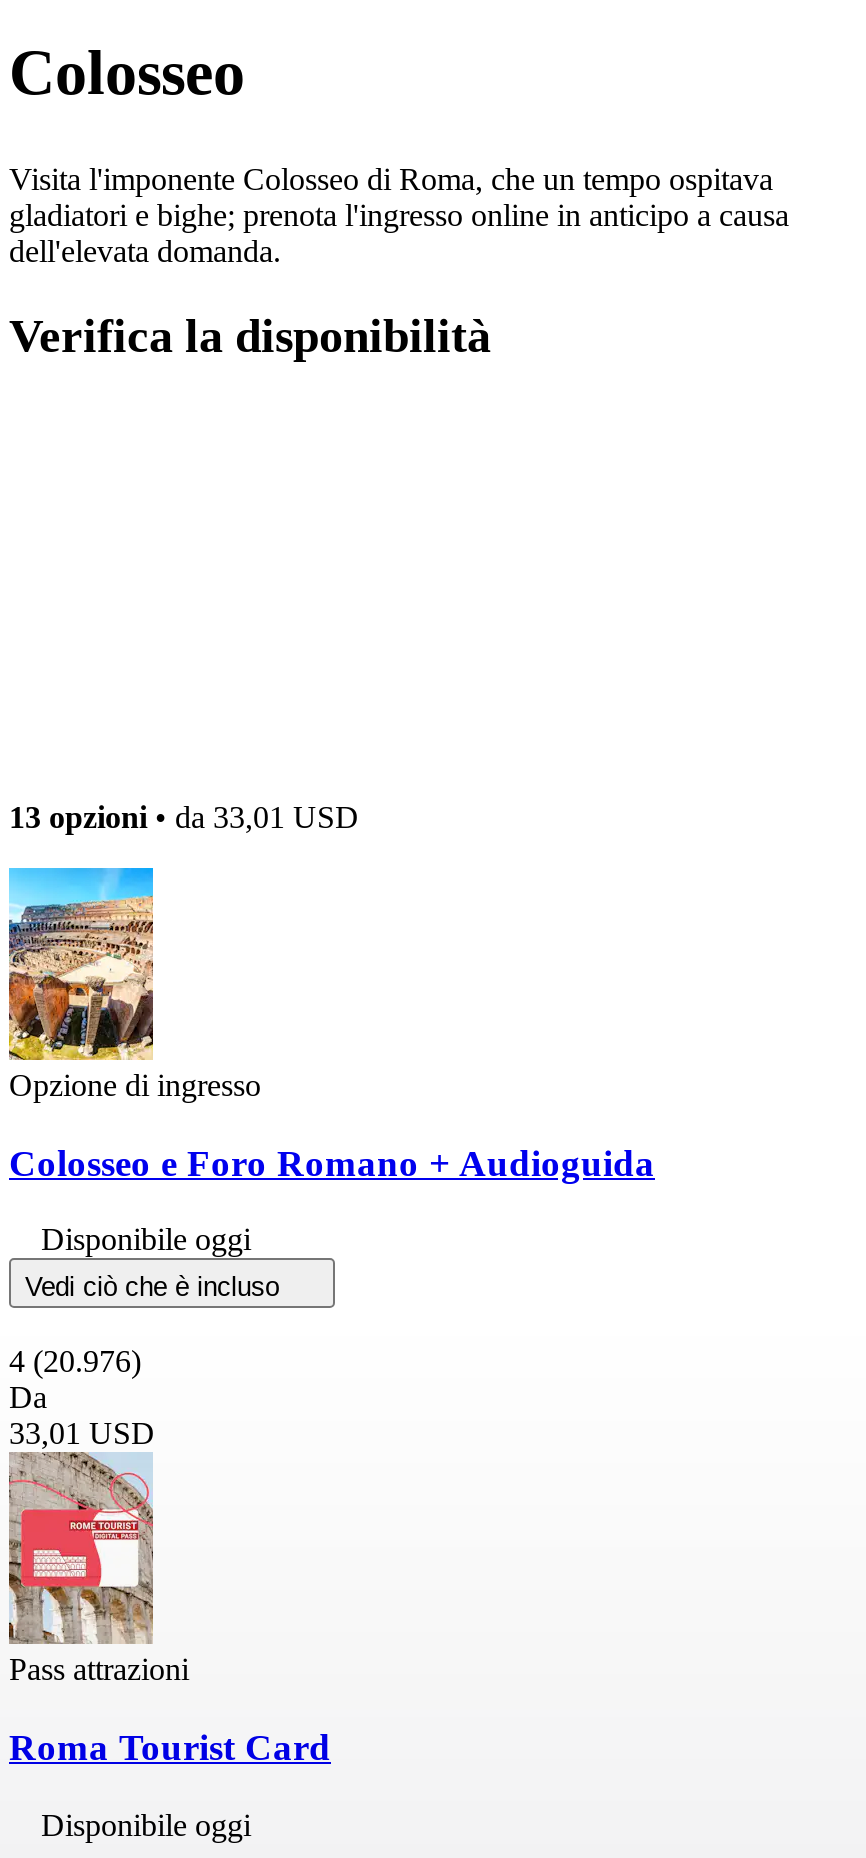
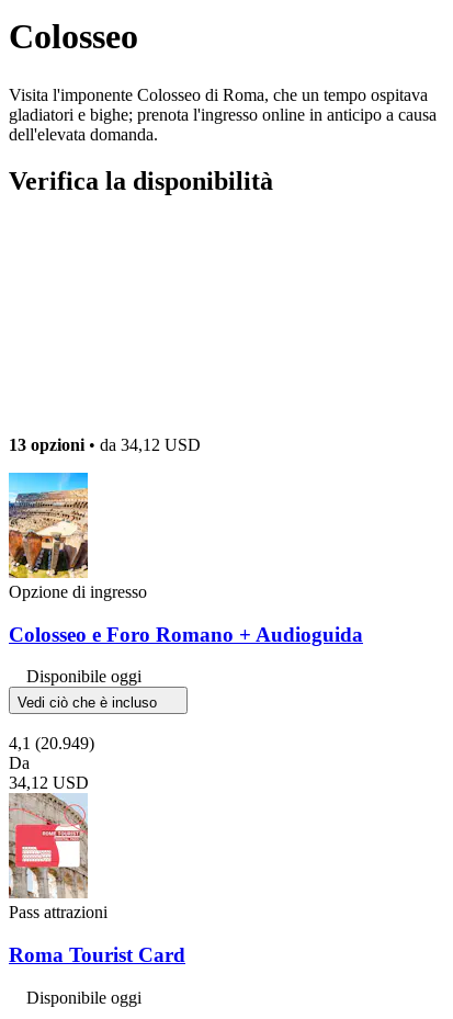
[9,800,359,834] 13 opzioni • da 33,01 USD -> [9,435,201,454] 13 opzioni • da 34,12 USD
[9,1345,141,1379] 4 (20.976) -> [9,734,94,753] 4,1 (20.949)
[9,1417,155,1451] 33,01 USD -> [9,774,89,792] 34,12 USD

